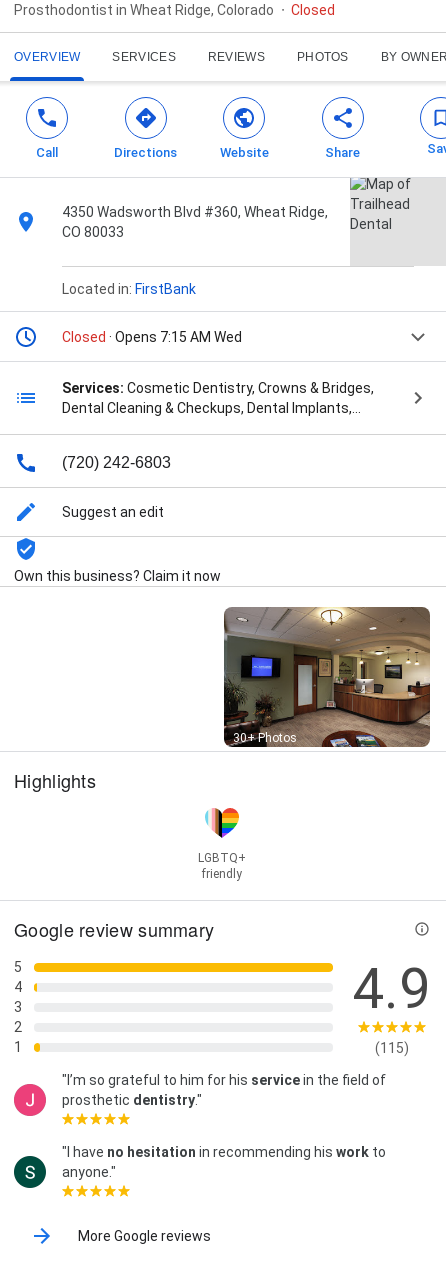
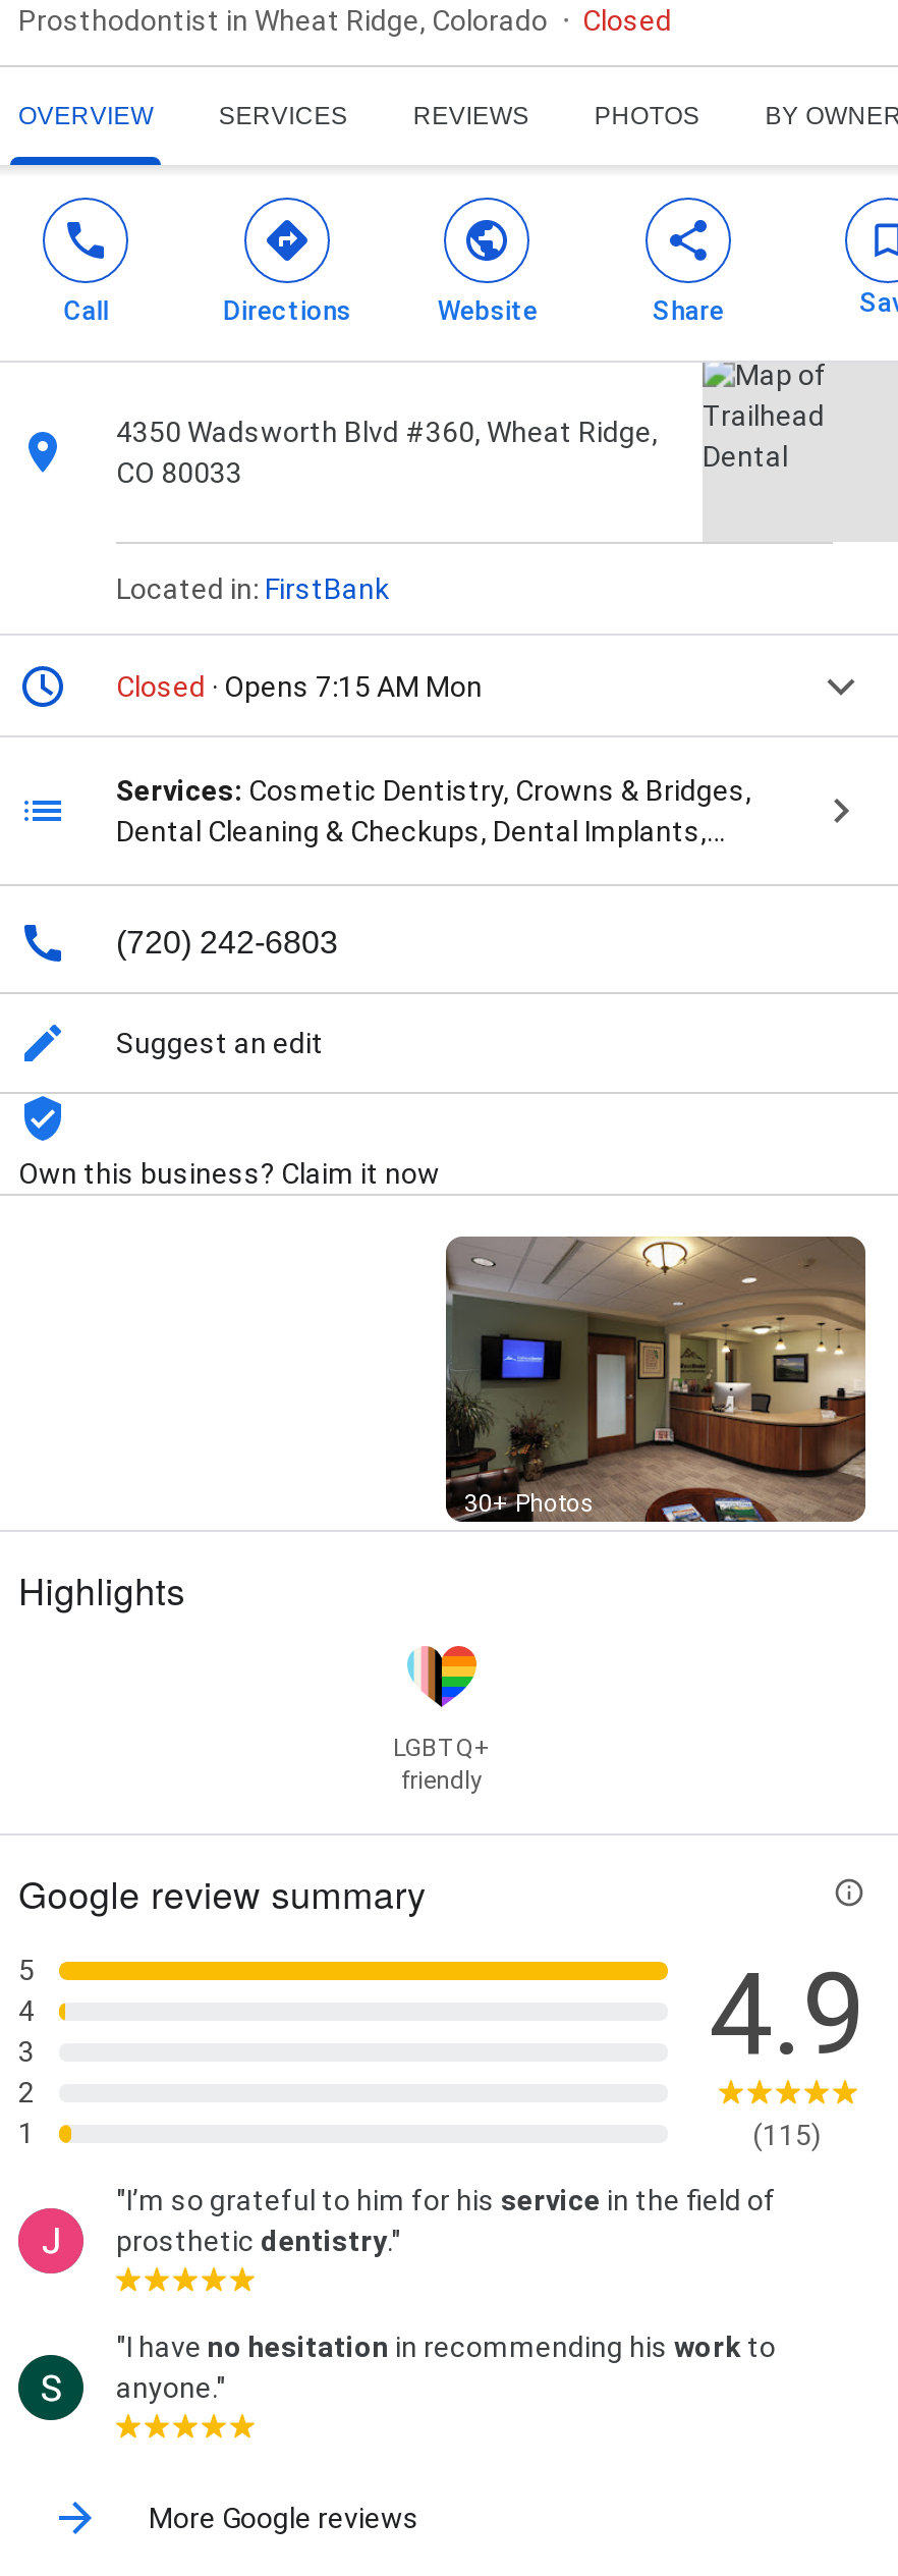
[62,329,242,345] Closed · Opens 7:15 AM Wed -> [116,671,483,703] Closed · Opens 7:15 AM Mon

